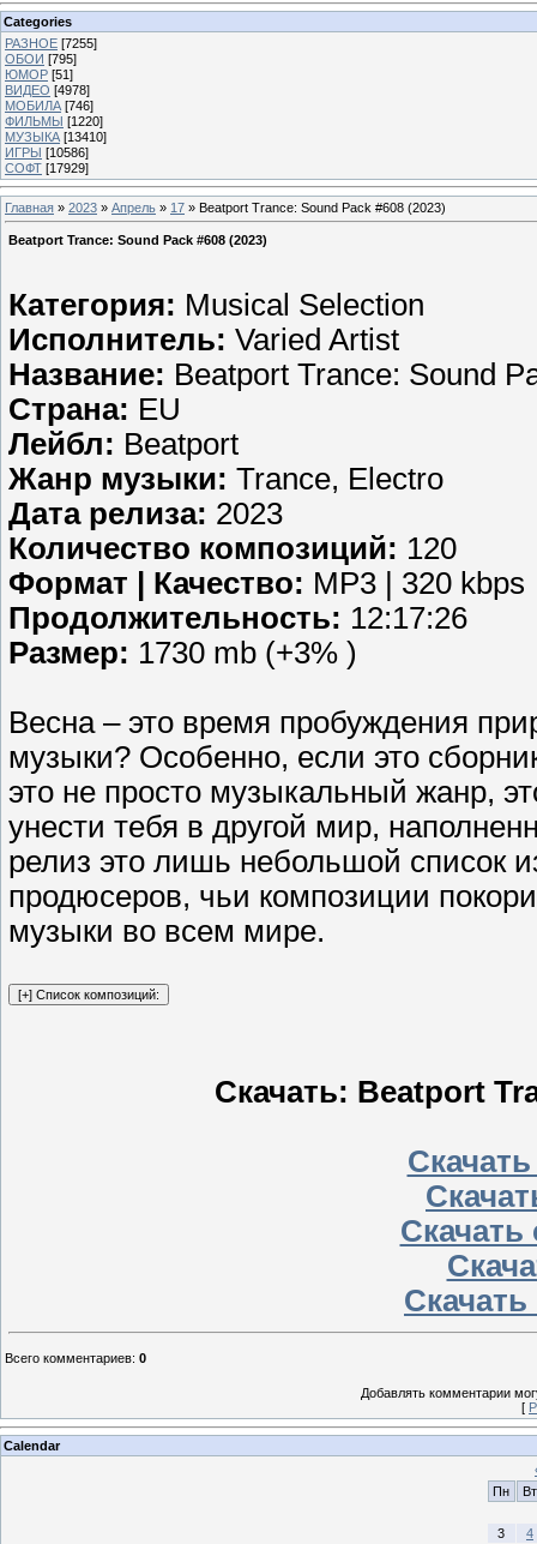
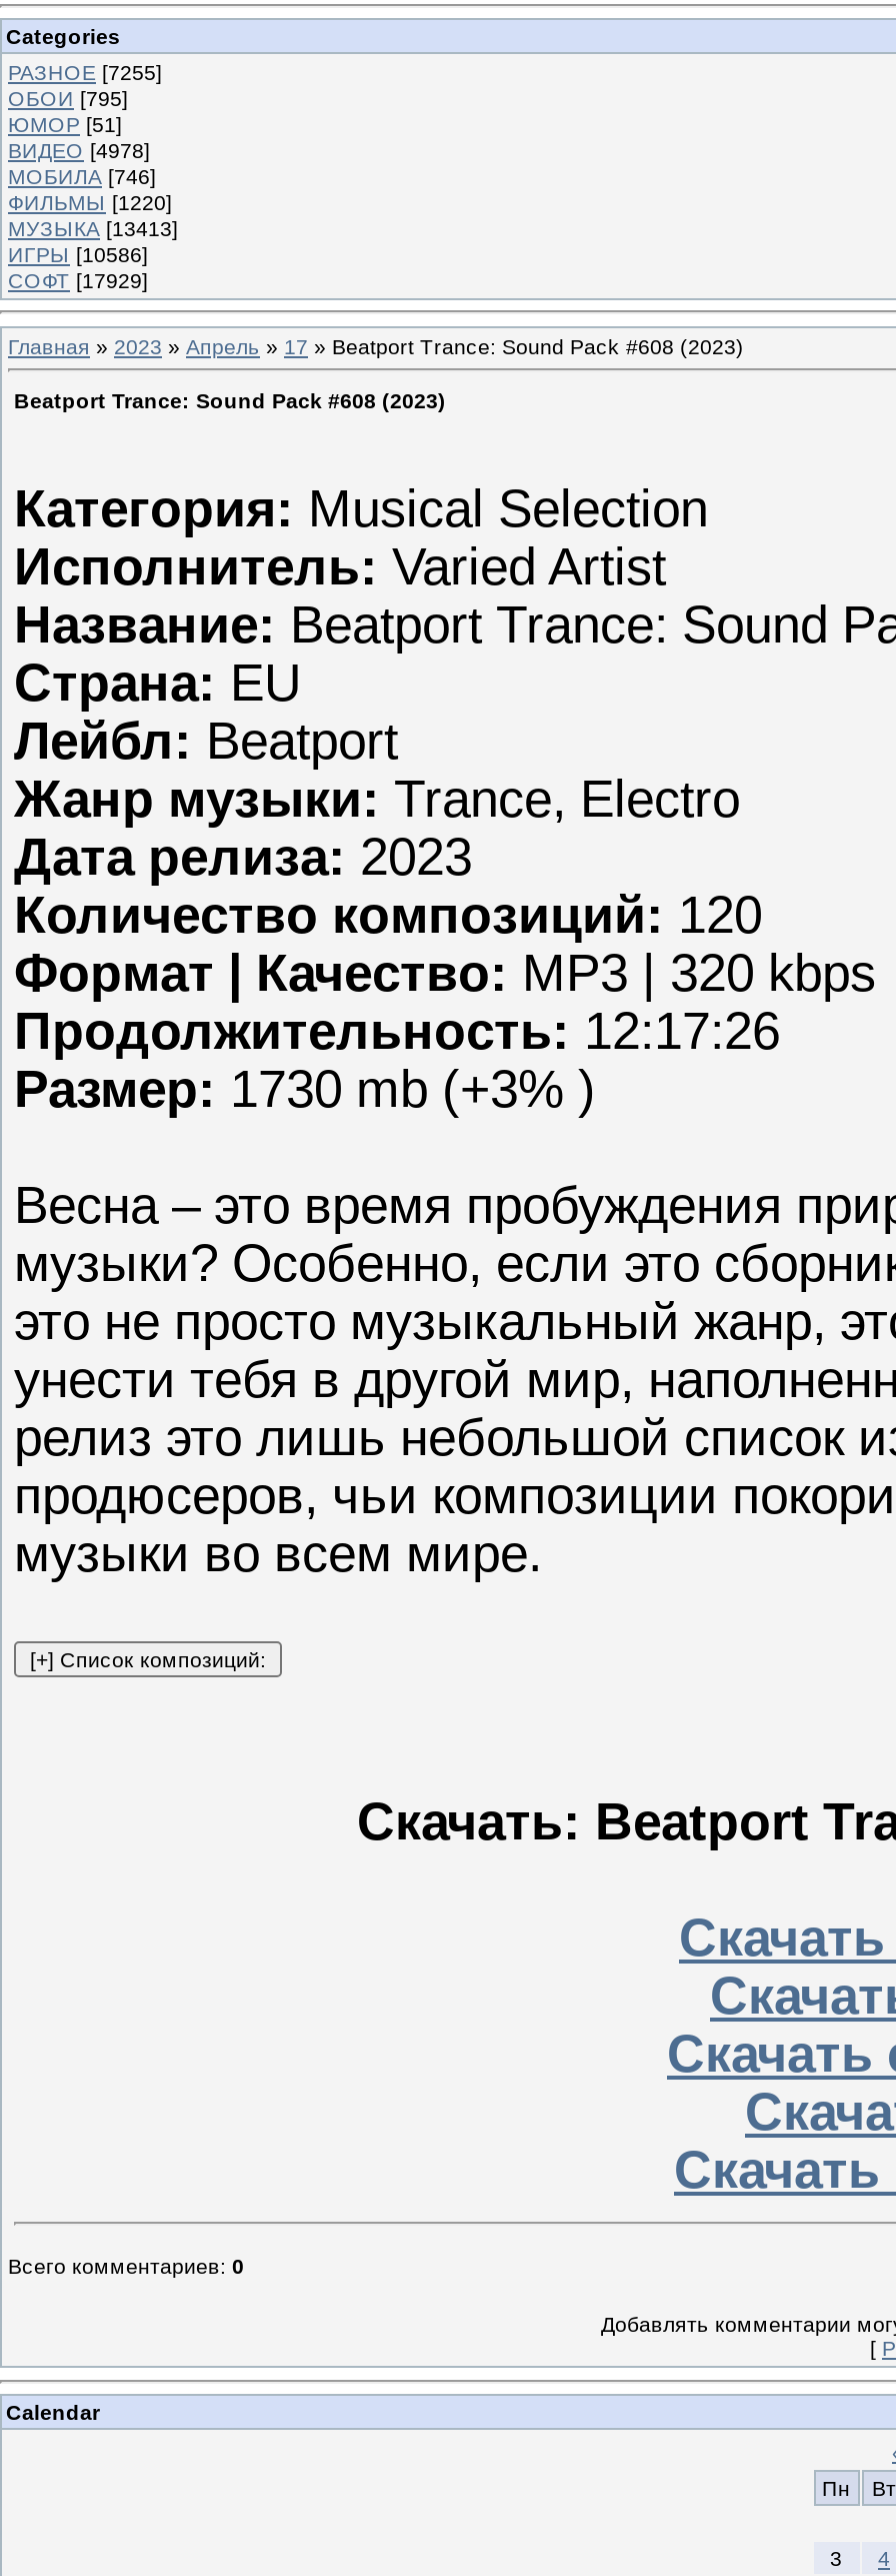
[5,130,107,144] МУЗЫКА [13410] -> [8,216,178,240] МУЗЫКА [13413]

